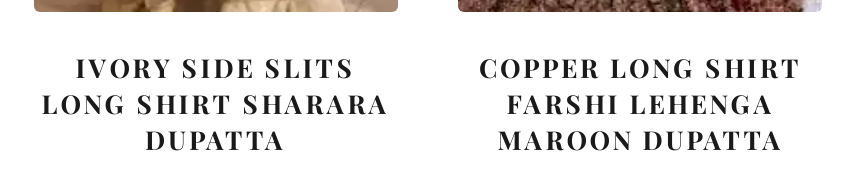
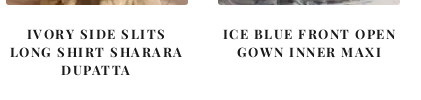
[479,50,802,156] COPPER LONG SHIRT | FARSHI LEHENGA | MAROON DUPATTA -> [222,25,396,60] ICE BLUE FRONT OPEN | GOWN INNER MAXI

